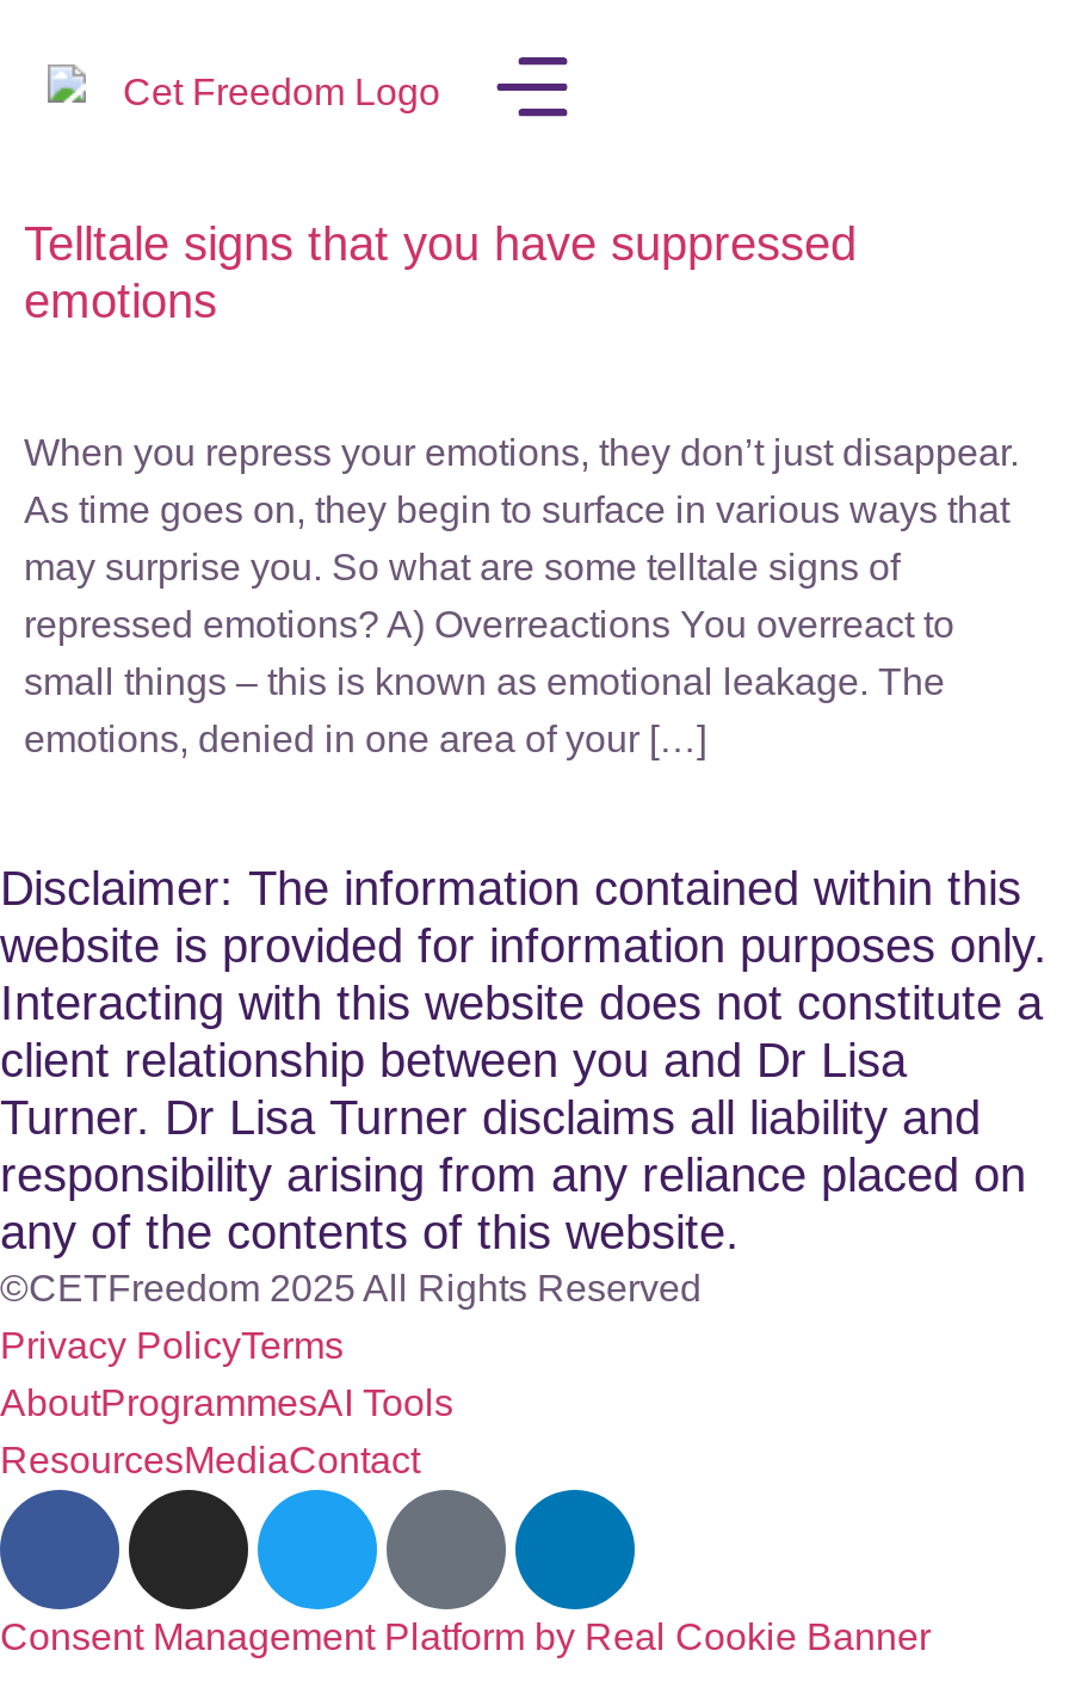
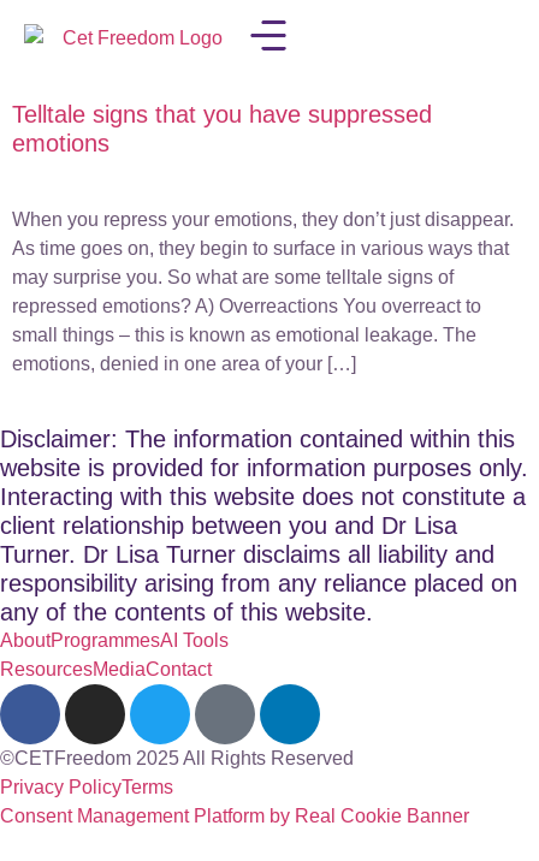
moved [0,1268,702,1366] -> [0,748,354,797]: ©CETFreedom 2025 All Rights Reserved | Privacy PolicyTerms
moved [0,1382,453,1480] -> [0,630,229,679]: AboutProgrammesAI Tools | ResourcesMediaContact

